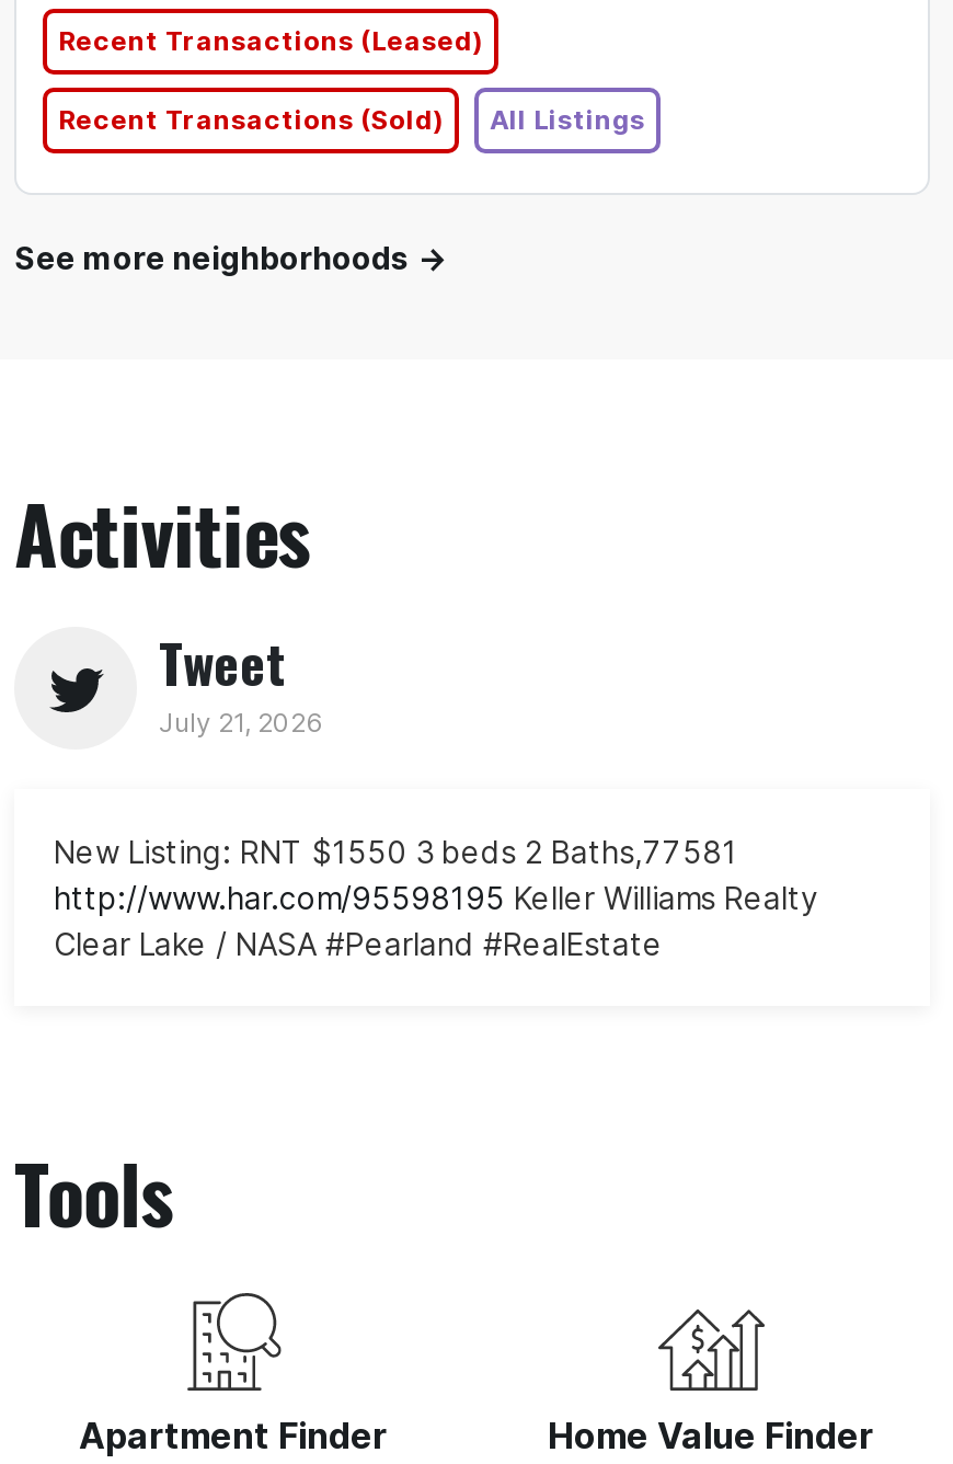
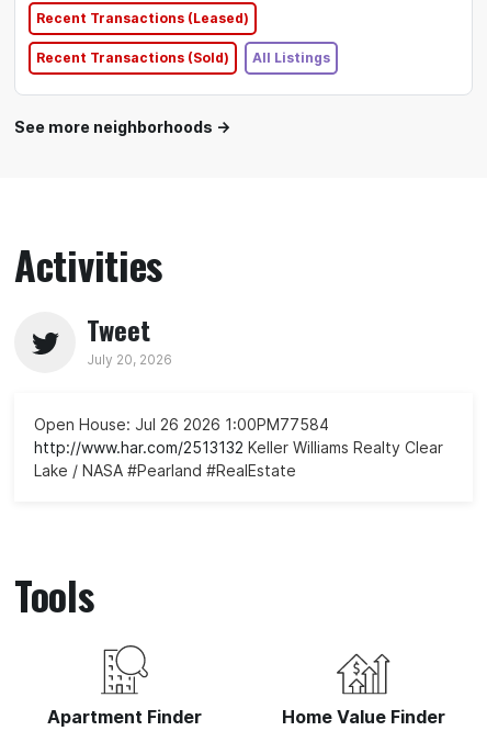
[159,705,323,738] July 21, 2026 -> [87,351,172,368] July 20, 2026
[54,833,818,962] New Listing: RNT $1550 3 beds 2 Baths,77581 | http://www.har.com/95598195 Keller Williams Realty | Clear Lake / NASA #Pearland #RealEstate -> [34,415,443,480] Open House: Jul 26 2026 1:00PM77584 | http://www.har.com/2513132 Keller Williams Realty Clear | Lake / NASA #Pearland #RealEstate

